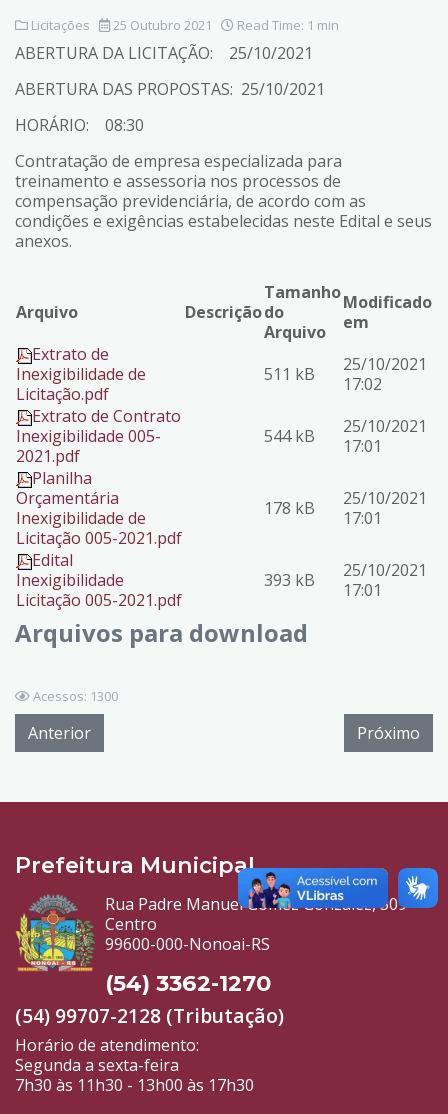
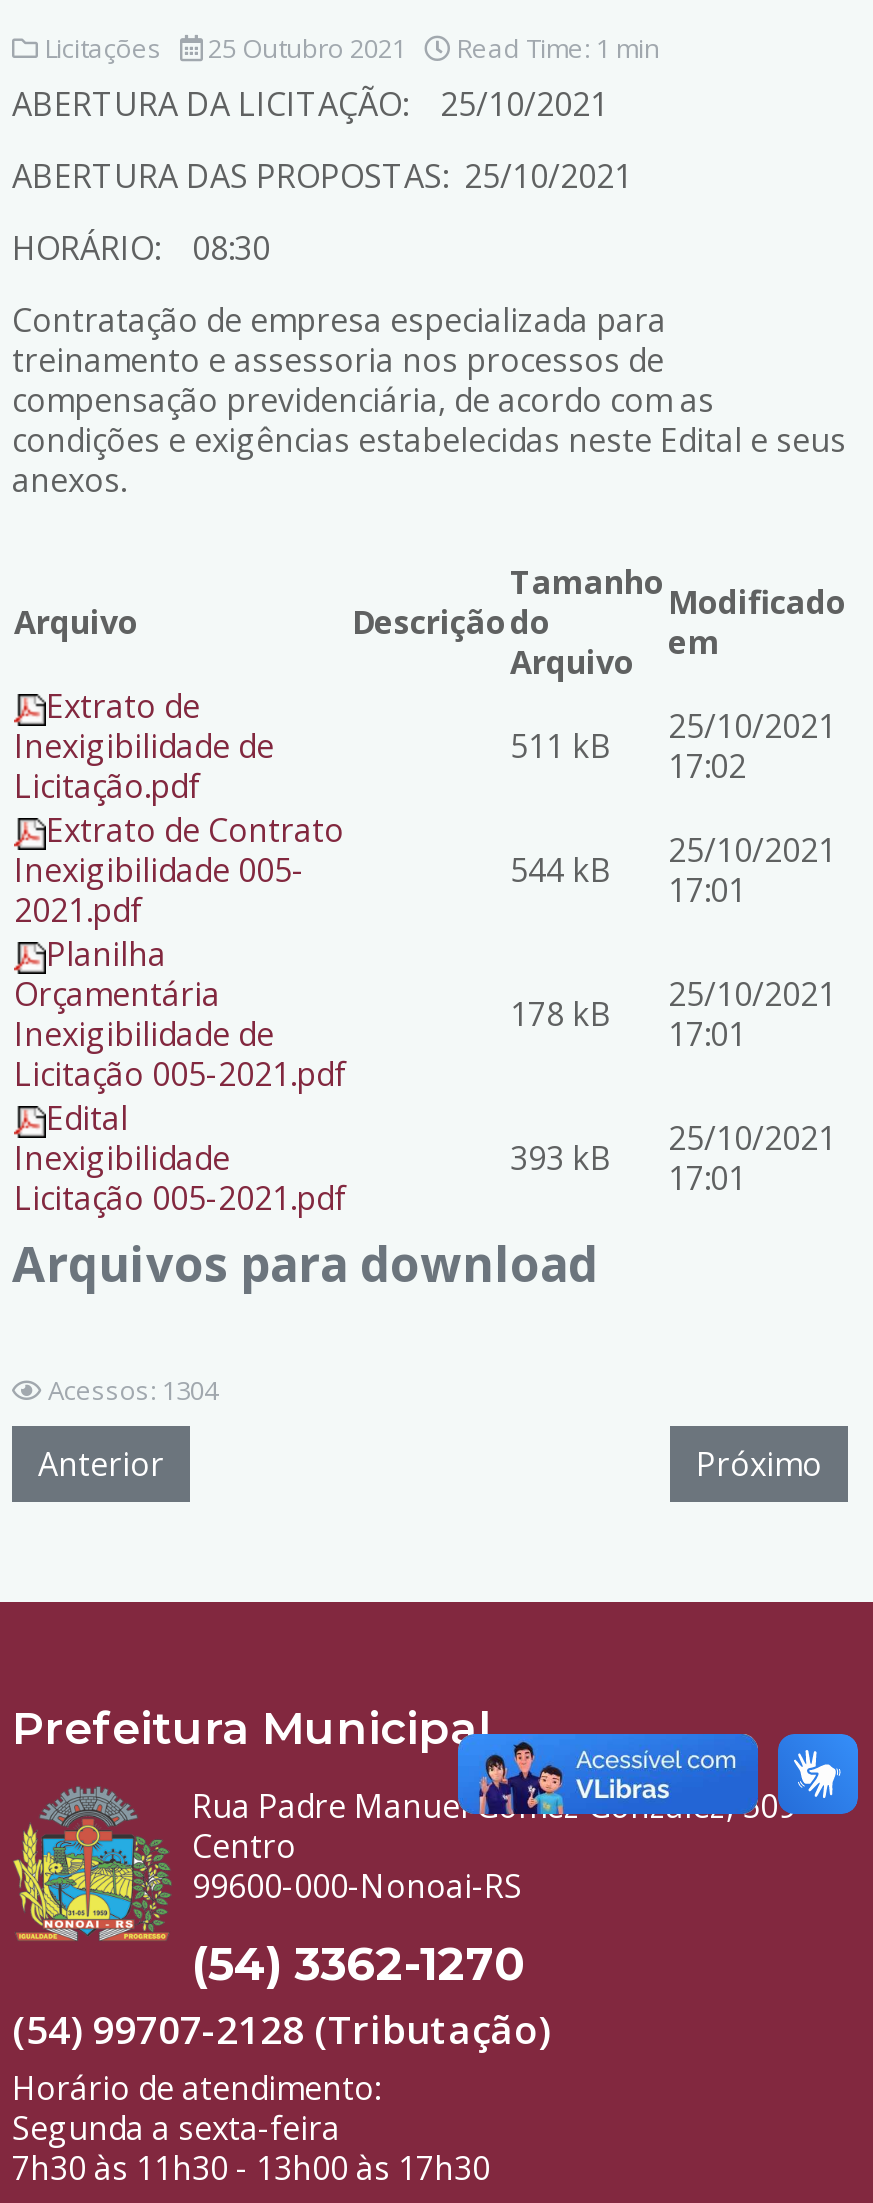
[33,687,118,705] Acessos: 1300 -> [48,1373,218,1409] Acessos: 1304

